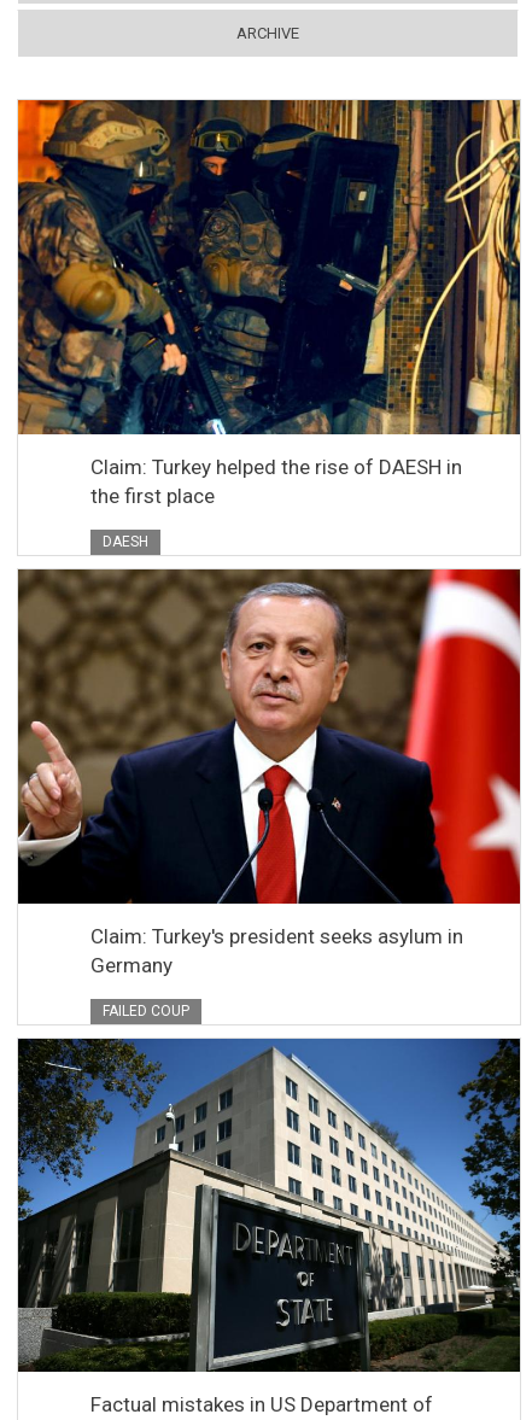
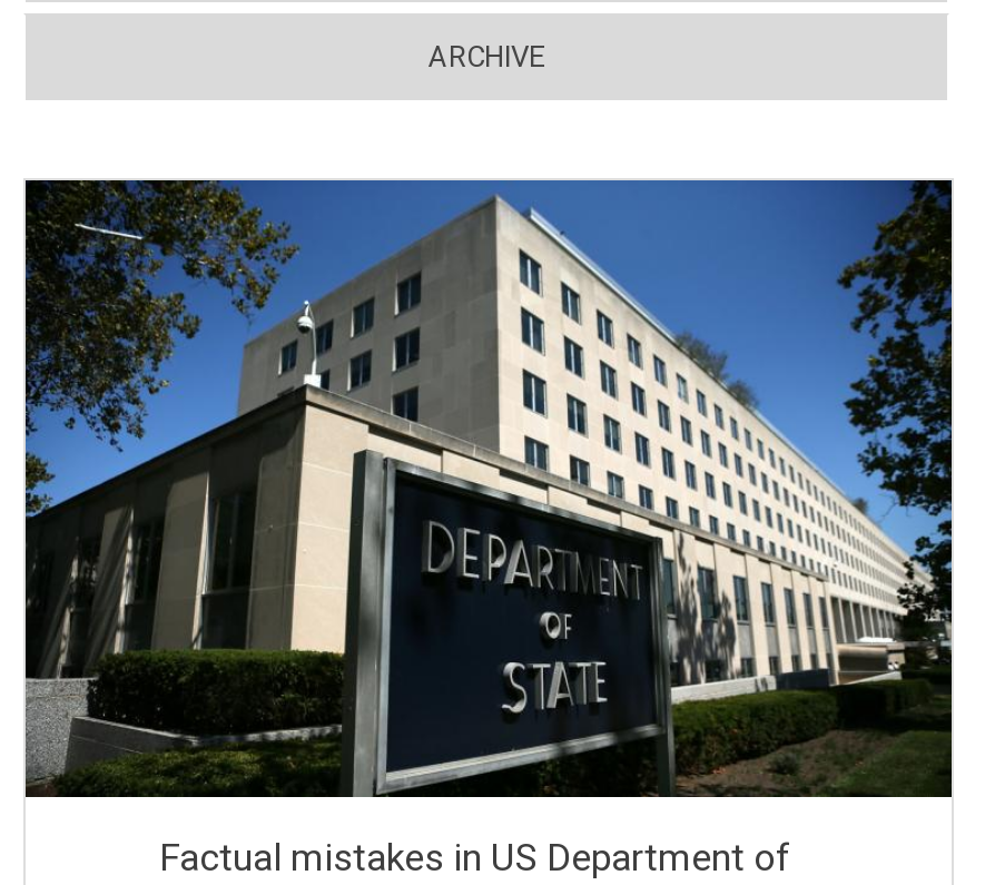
[17,99,521,550] [image] | Claim: Turkey helped the rise of DAESH in | the first place | DAESH -> none
[17,568,521,1019] [image] | Claim: Turkey's president seeks asylum in | Germany | FAILED COUP -> none

